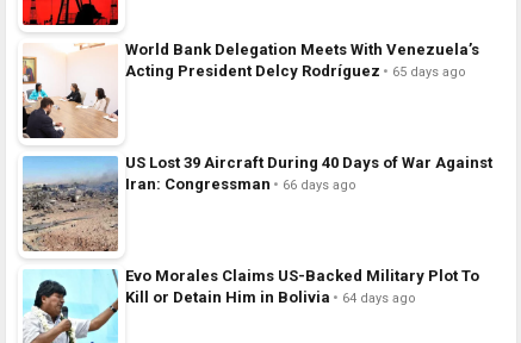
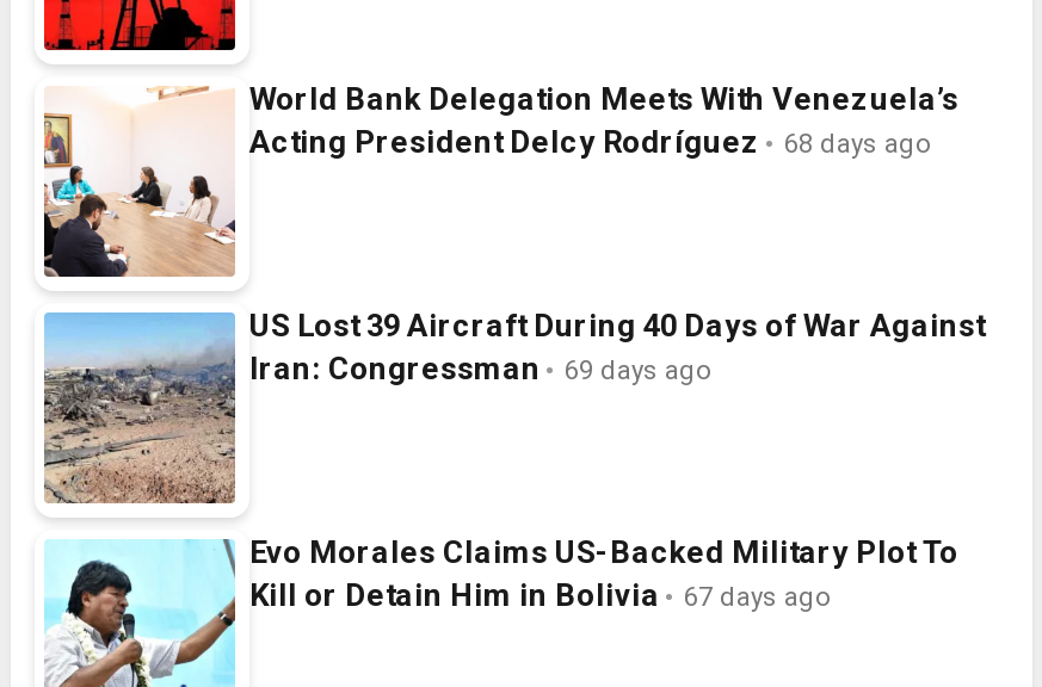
[125,62,466,80] Acting President Delcy Rodríguez 65 days ago -> [249,125,932,161] Acting President Delcy Rodríguez 68 days ago
[125,175,356,193] Iran: Congressman 66 days ago -> [249,351,713,387] Iran: Congressman 69 days ago
[125,289,416,306] Kill or Detain Him in Bolivia 64 days ago -> [249,578,832,614] Kill or Detain Him in Bolivia 67 days ago

